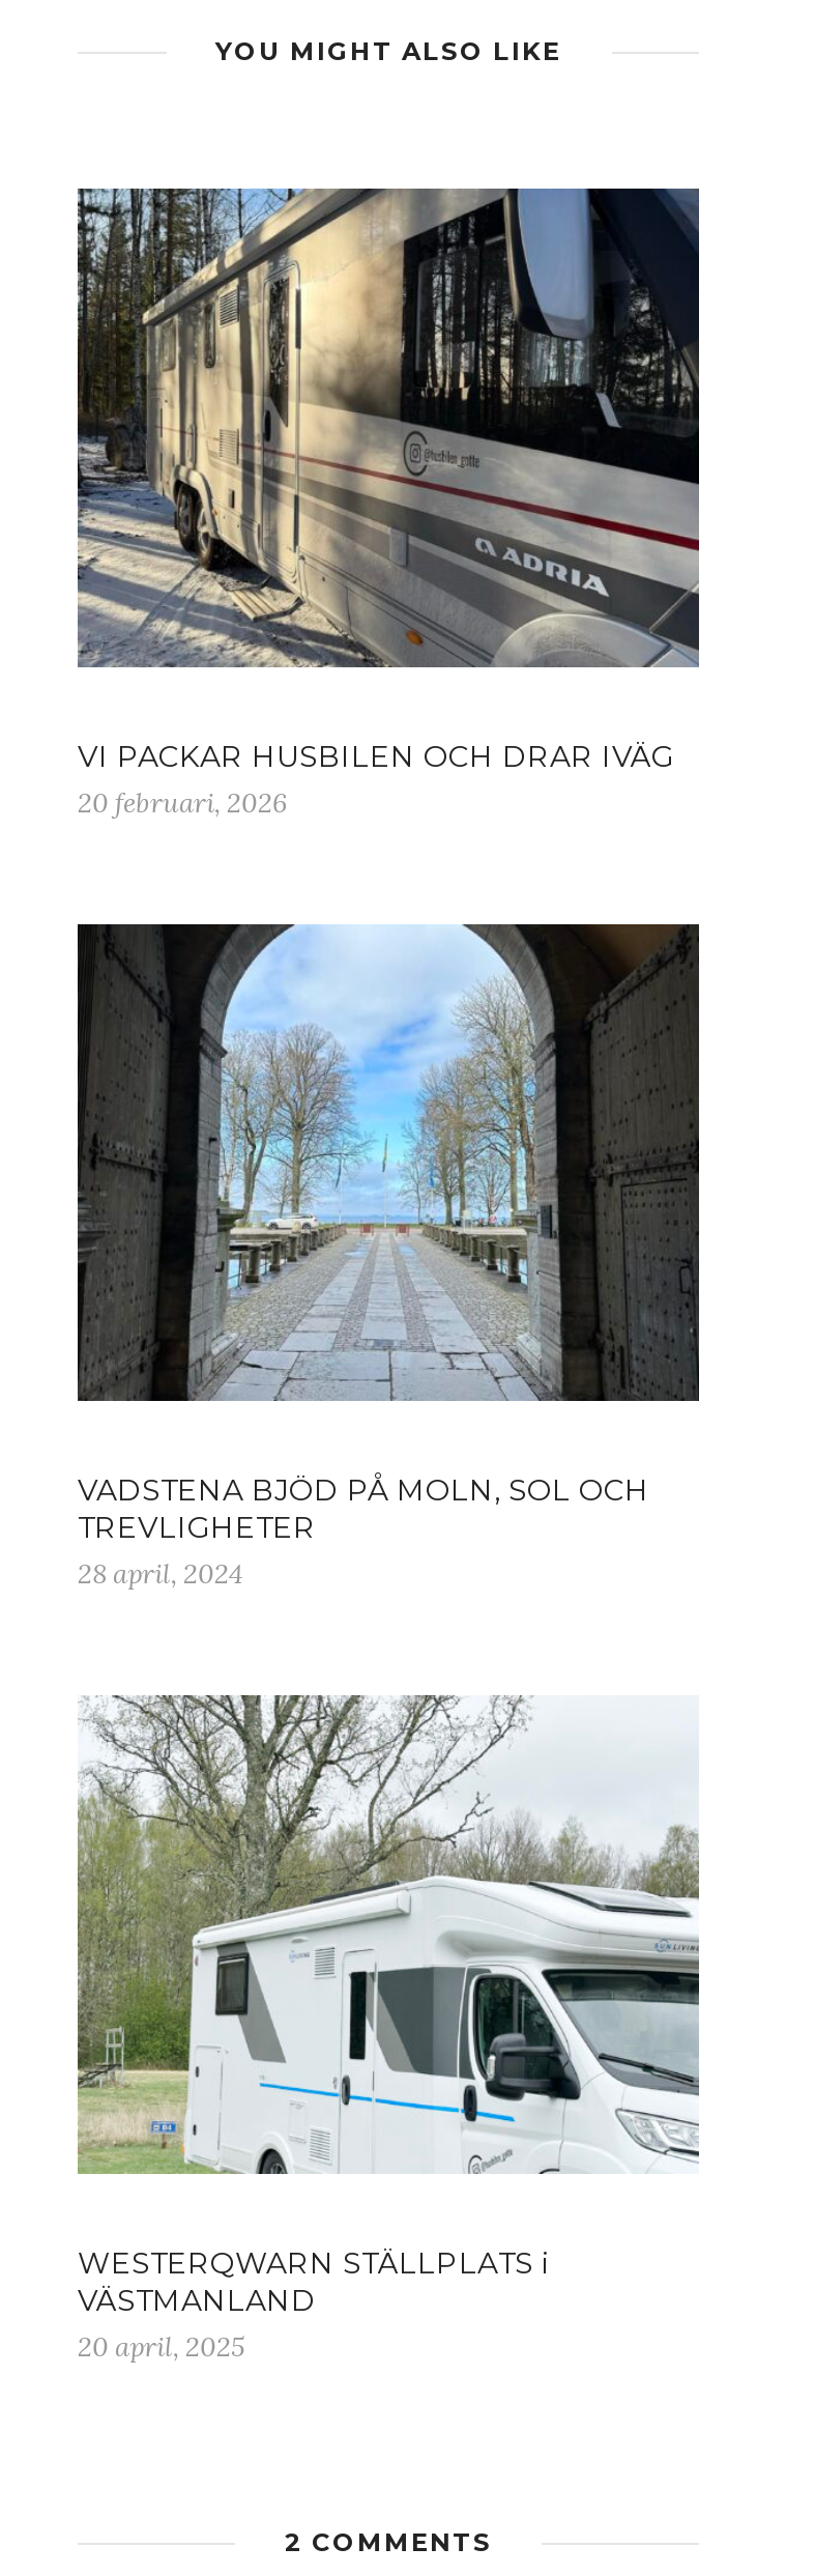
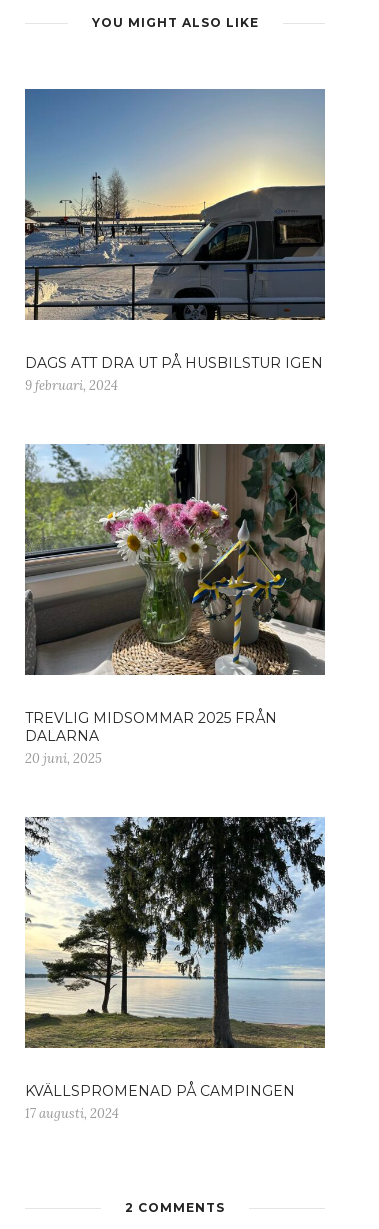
[76,188,699,820] [image] | VI PACKAR HUSBILEN OCH DRAR IVÄG | 20 februari, 2026 -> [24,88,326,394] [image] | DAGS ATT DRA UT PÅ HUSBILSTUR IGEN | 9 februari, 2024
[76,921,701,1593] [image] | VADSTENA BJÖD PÅ MOLN, SOL OCH | TREVLIGHETER | 28 april, 2024 -> [24,443,325,767] [image] | TREVLIG MIDSOMMAR 2025 FRÅN | DALARNA | 20 juni, 2025
[78,1694,699,2365] [image] | WESTERQWARN STÄLLPLATS i | VÄSTMANLAND | 20 april, 2025 -> [24,816,326,1122] [image] | KVÄLLSPROMENAD PÅ CAMPINGEN | 17 augusti, 2024

